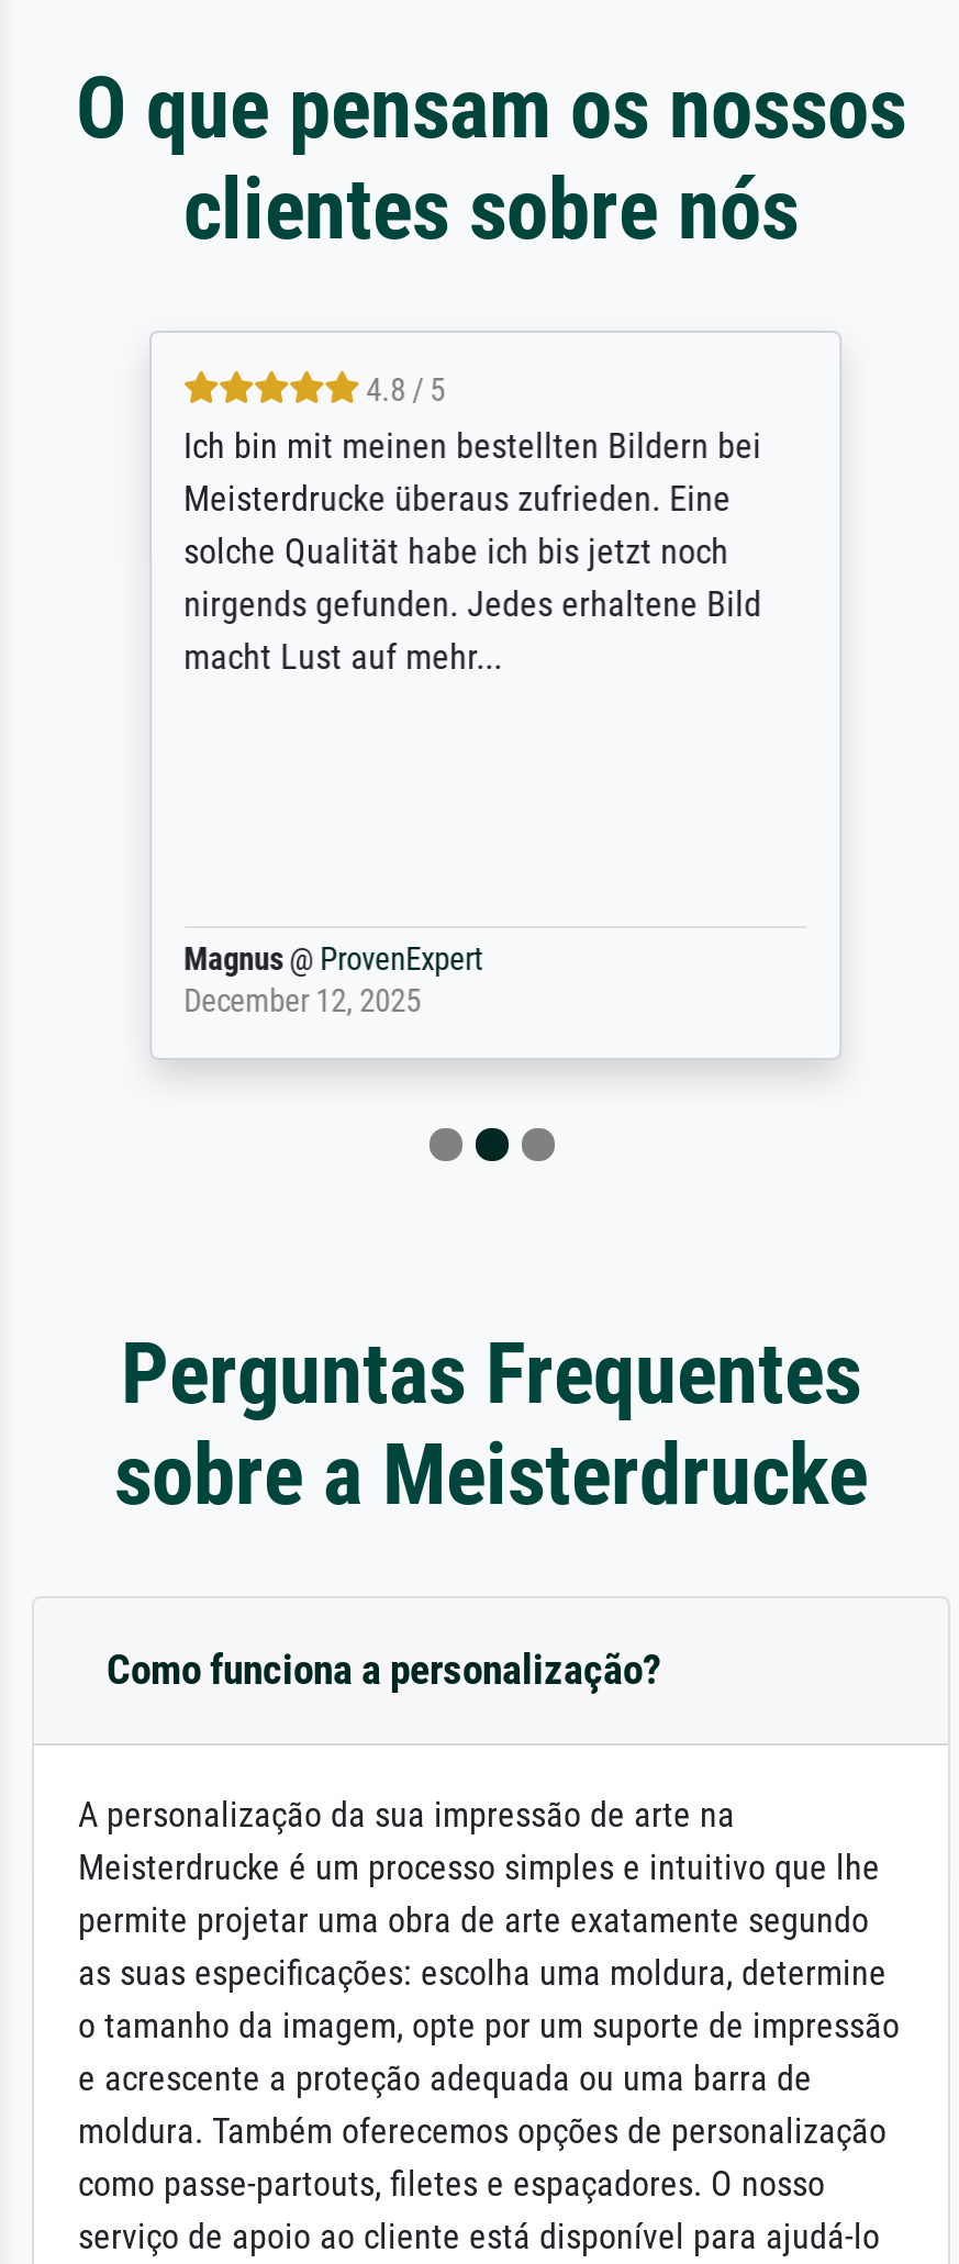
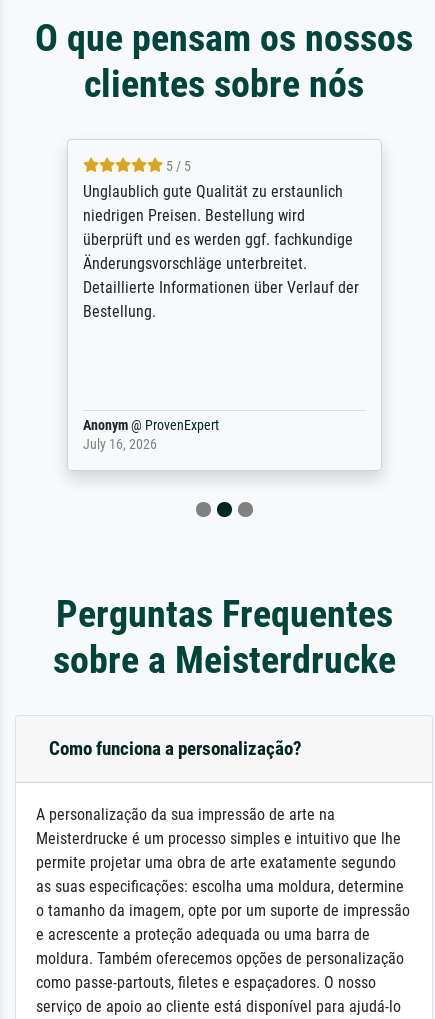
[180,372,758,677] 4.8 / 5 | Ich bin mit meinen bestellten Bildern bei | Meisterdrucke überaus zufrieden. Eine | solche Qualität habe ich bis jetzt noch | nirgends gefunden. Jedes erhaltene Bild | macht Lust auf mehr... -> [82,158,358,321] 5 / 5 | Unglaublich gute Qualität zu erstaunlich | niedrigen Preisen. Bestellung wird | überprüft und es werden ggf. fachkundige | Änderungsvorschläge unterbreitet. | Detaillierte Informationen über Verlauf der | Bestellung.
[180,941,479,1020] Magnus @ ProvenExpert | December 12, 2025 -> [82,417,218,453] Anonym @ ProvenExpert | July 16, 2026

